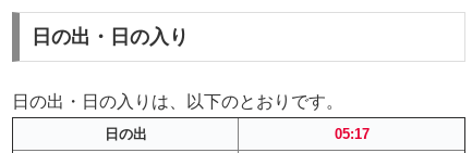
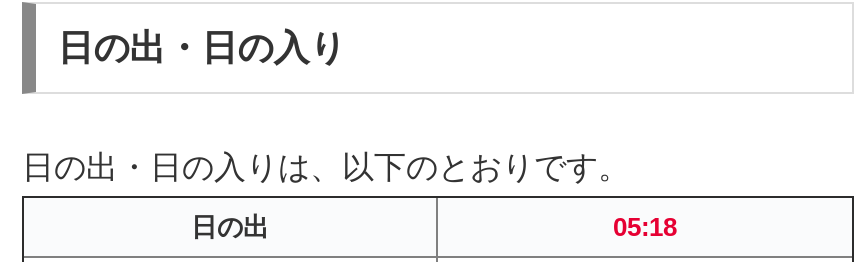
[334,126,369,142] 05:17 -> [613,211,677,241] 05:18

